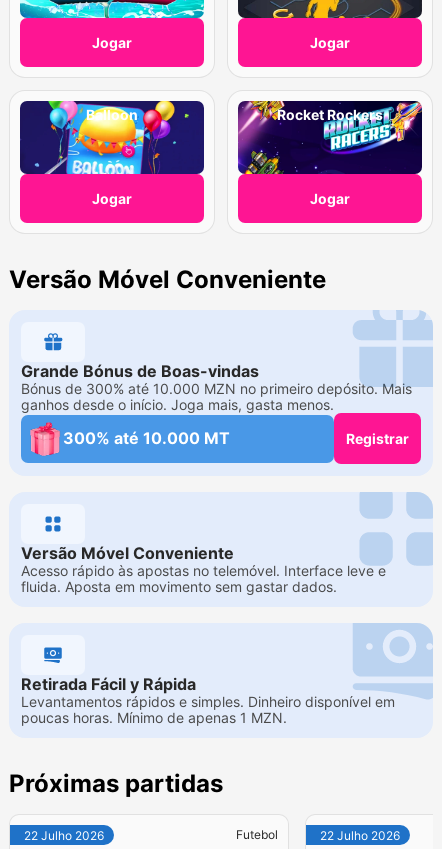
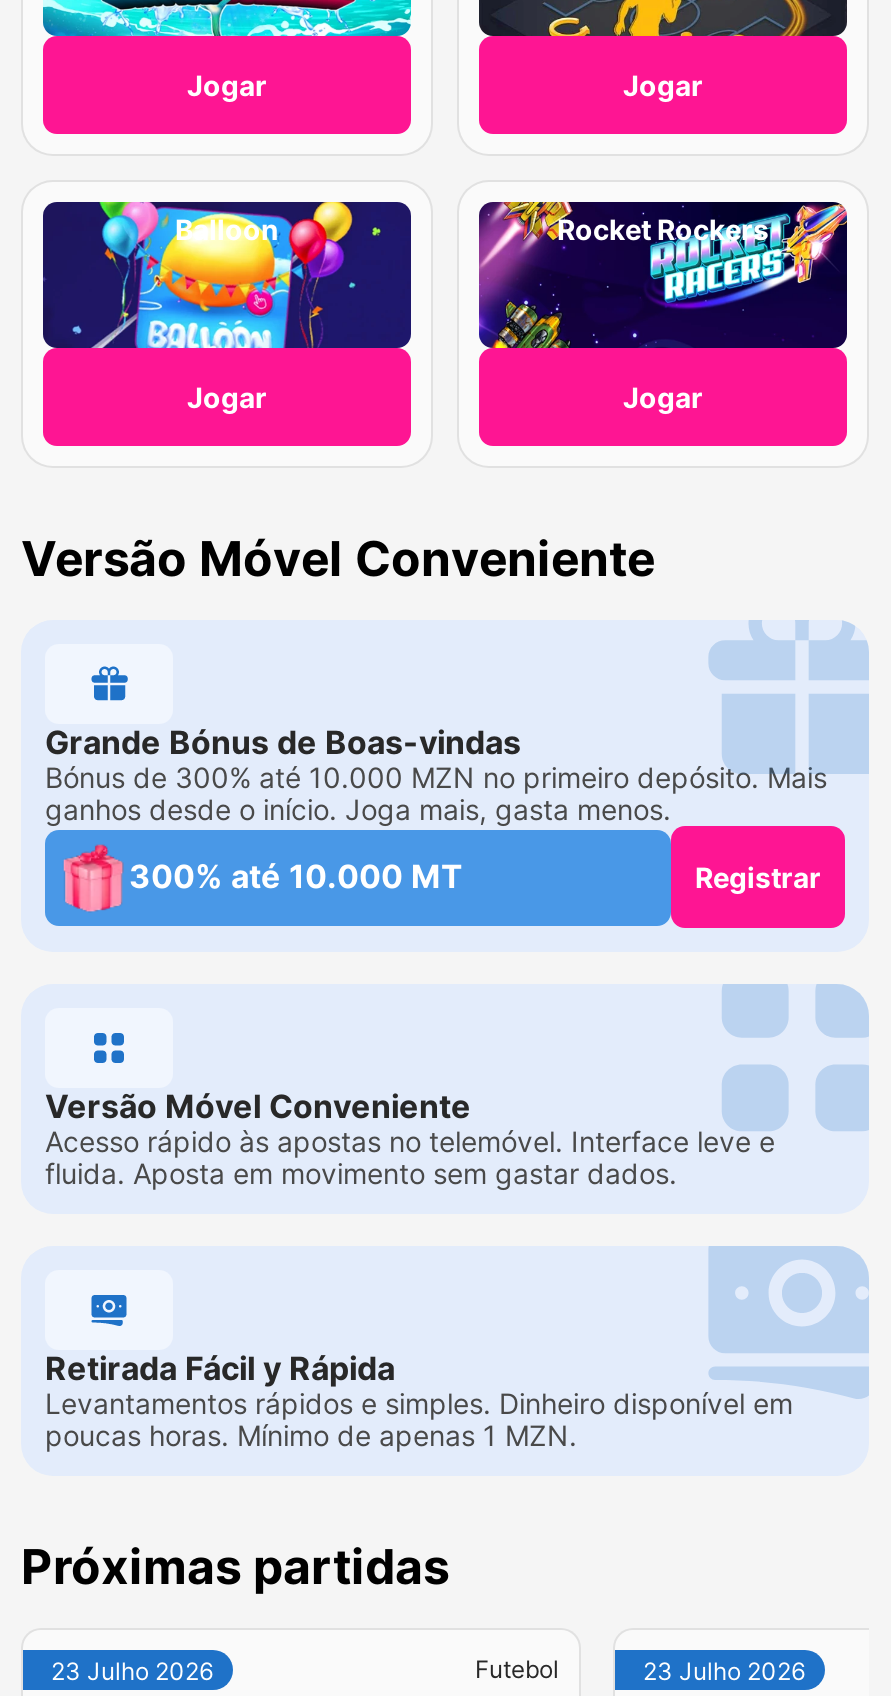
[24,828,104,843] 22 Julho 2026 -> [51,1656,213,1686] 23 Julho 2026
[320,828,400,843] 22 Julho 2026 -> [643,1656,805,1686] 23 Julho 2026

